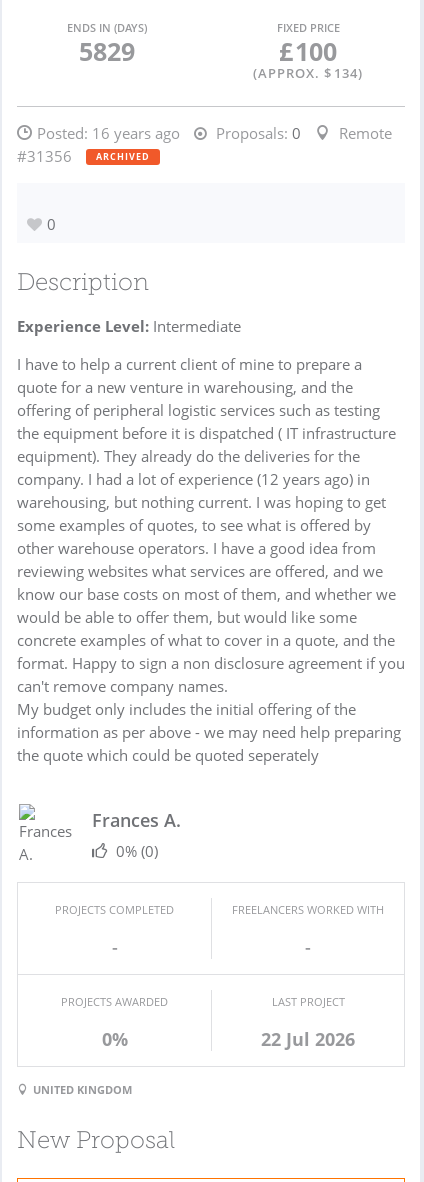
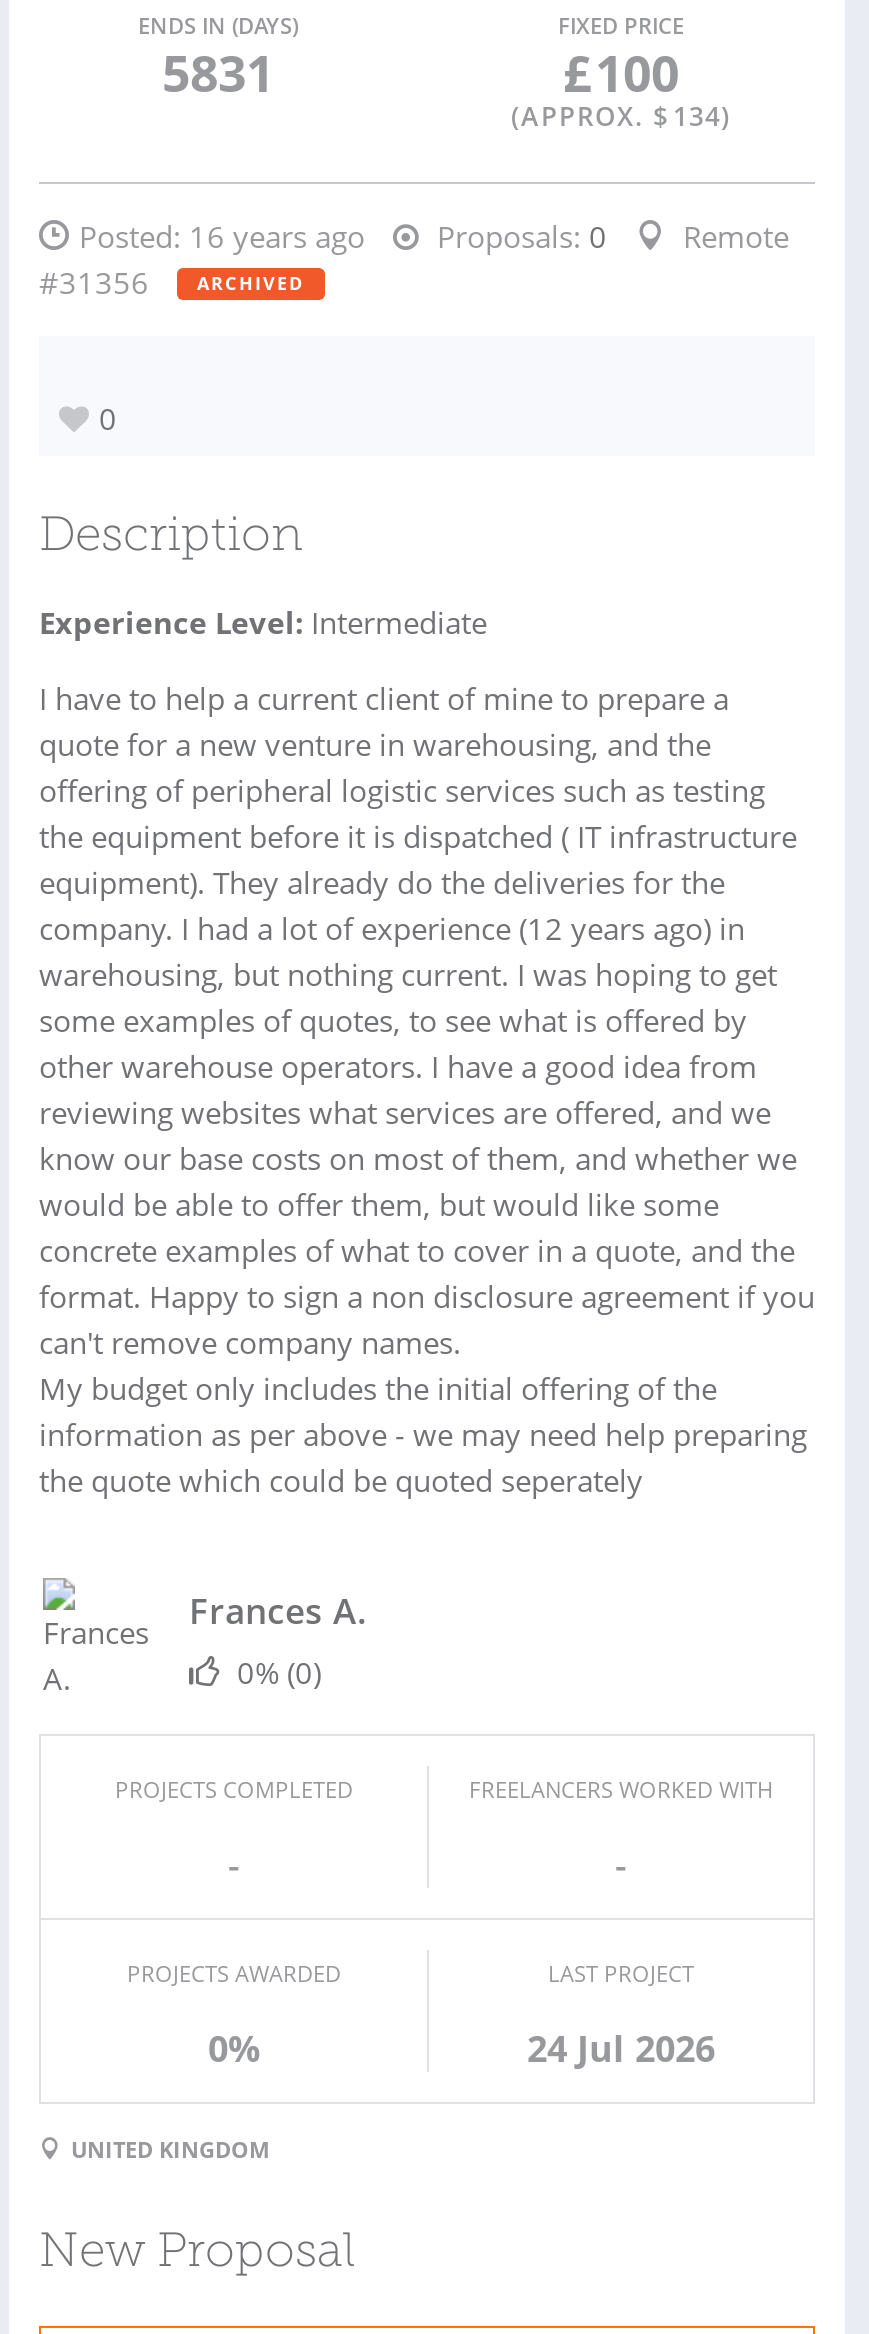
[78,34,134,68] 5829 -> [162,38,274,106] 5831
[261,1027,355,1051] 22 Jul 2026 -> [527,2024,715,2072] 24 Jul 2026

